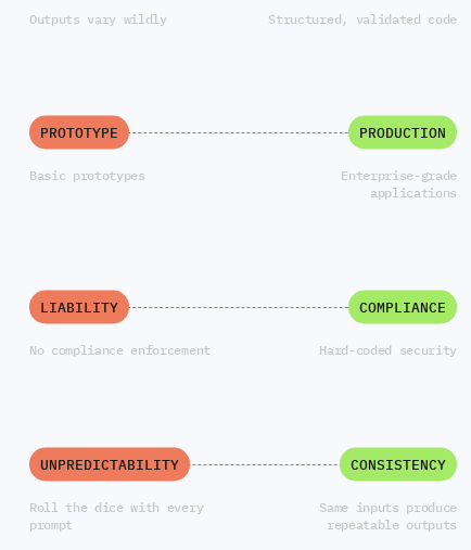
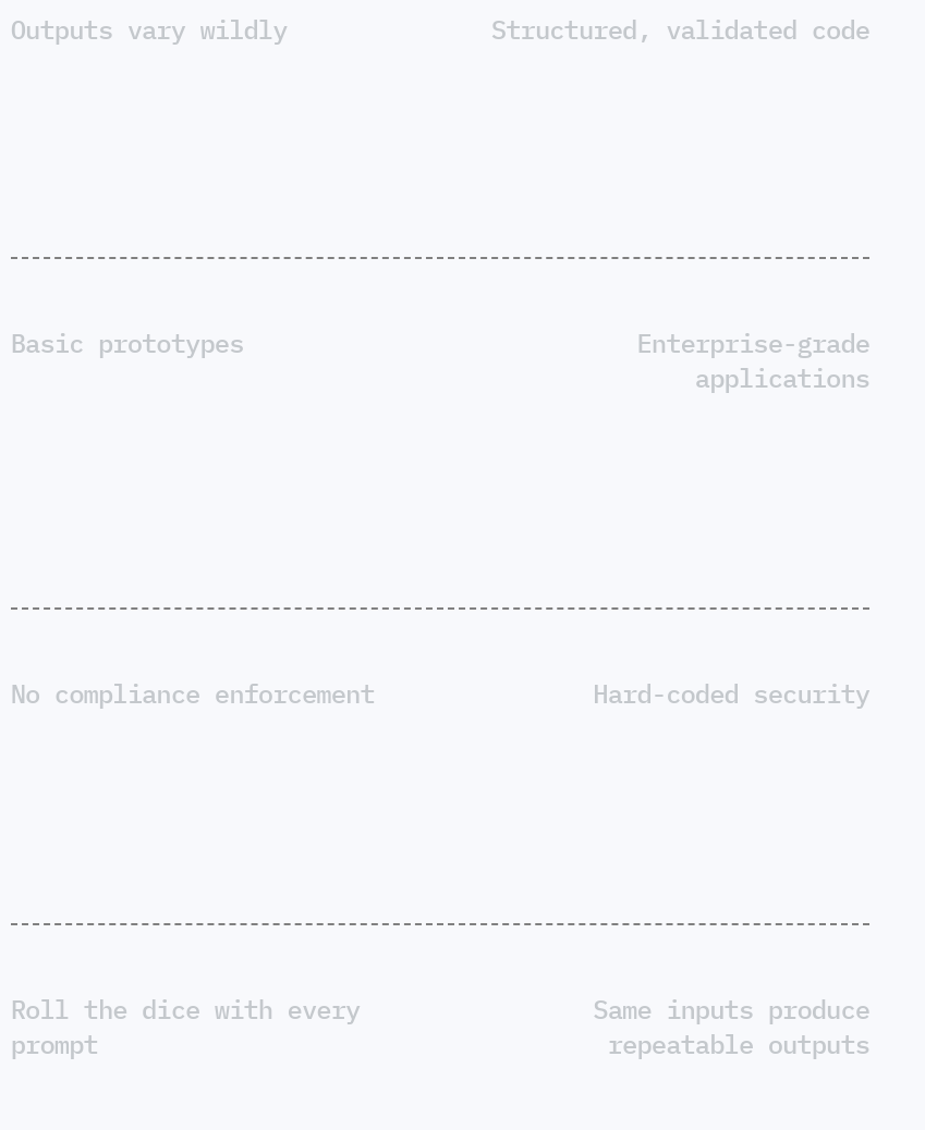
[40,124,446,142] PROTOTYPE | PRODUCTION -> none
[40,298,446,316] LIABILITY | COMPLIANCE -> none
[40,455,446,474] UNPREDICTABILITY | CONSISTENCY -> none

